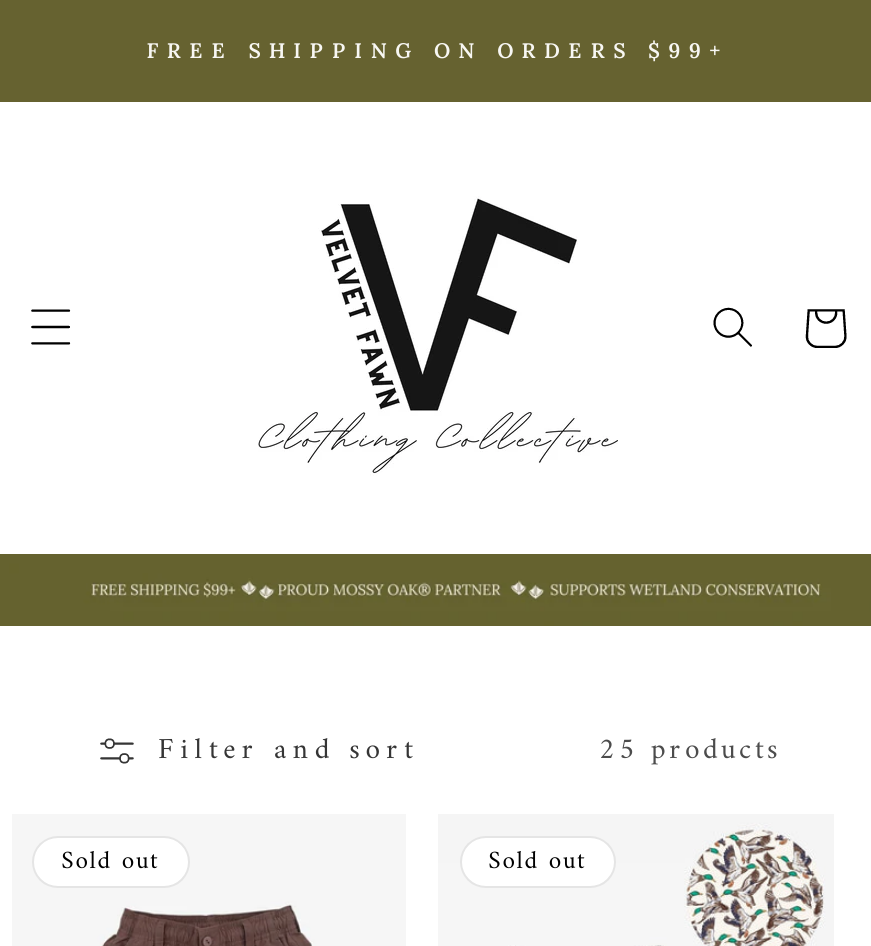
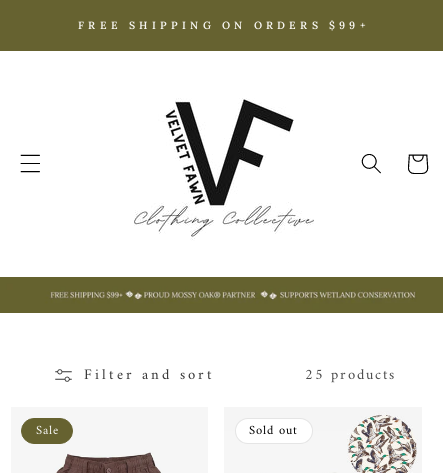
[61,840,160,884] Sold out -> [36,420,59,442] Sale

